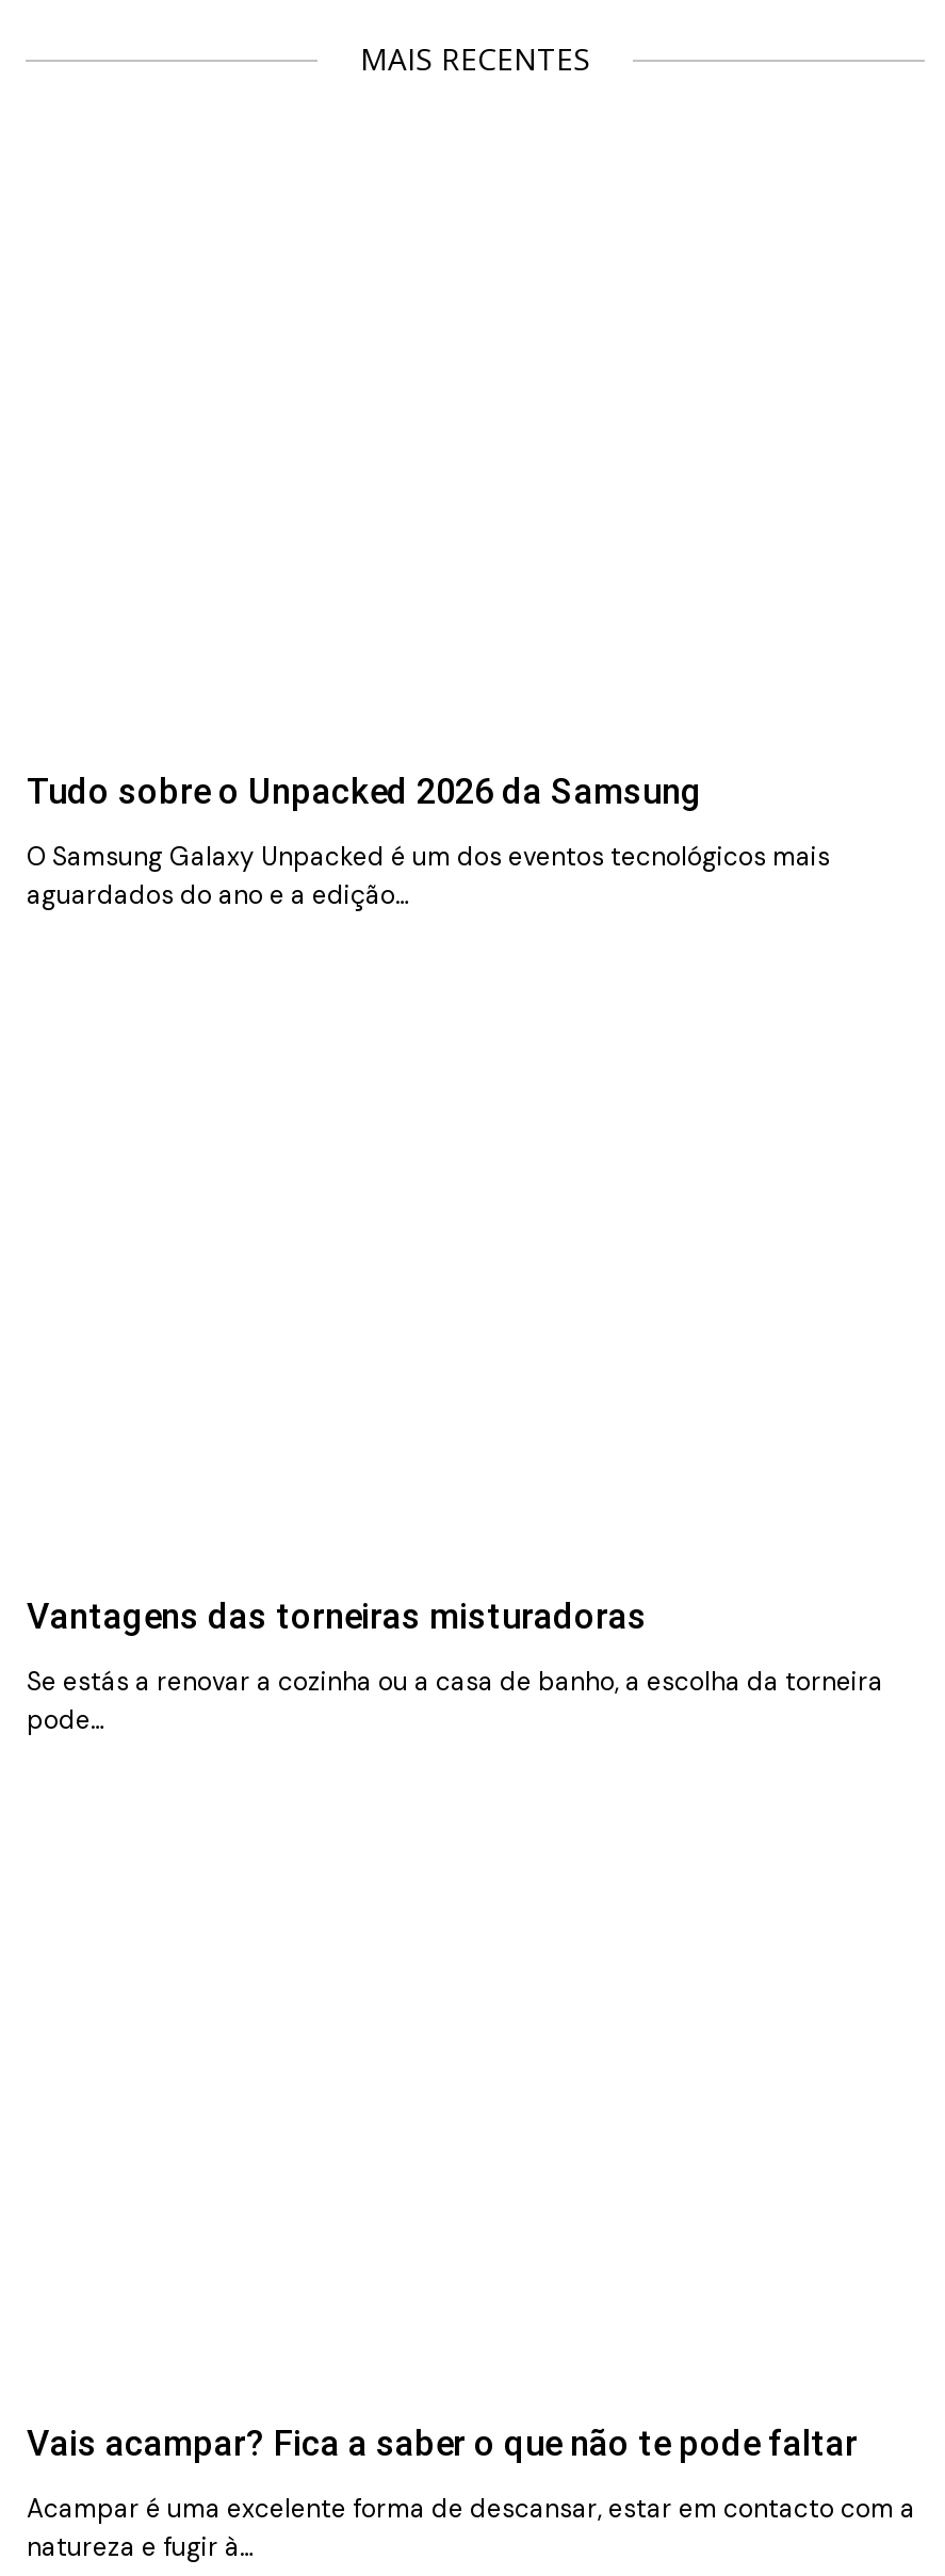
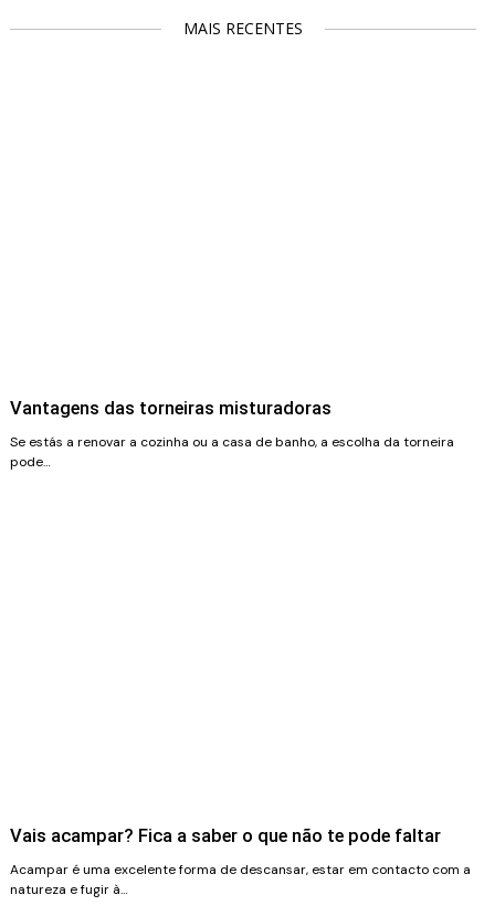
[26,771,830,911] Tudo sobre o Unpacked 2026 da Samsung | O Samsung Galaxy Unpacked é um dos eventos tecnológicos mais | aguardados do ano e a edição… -> none

